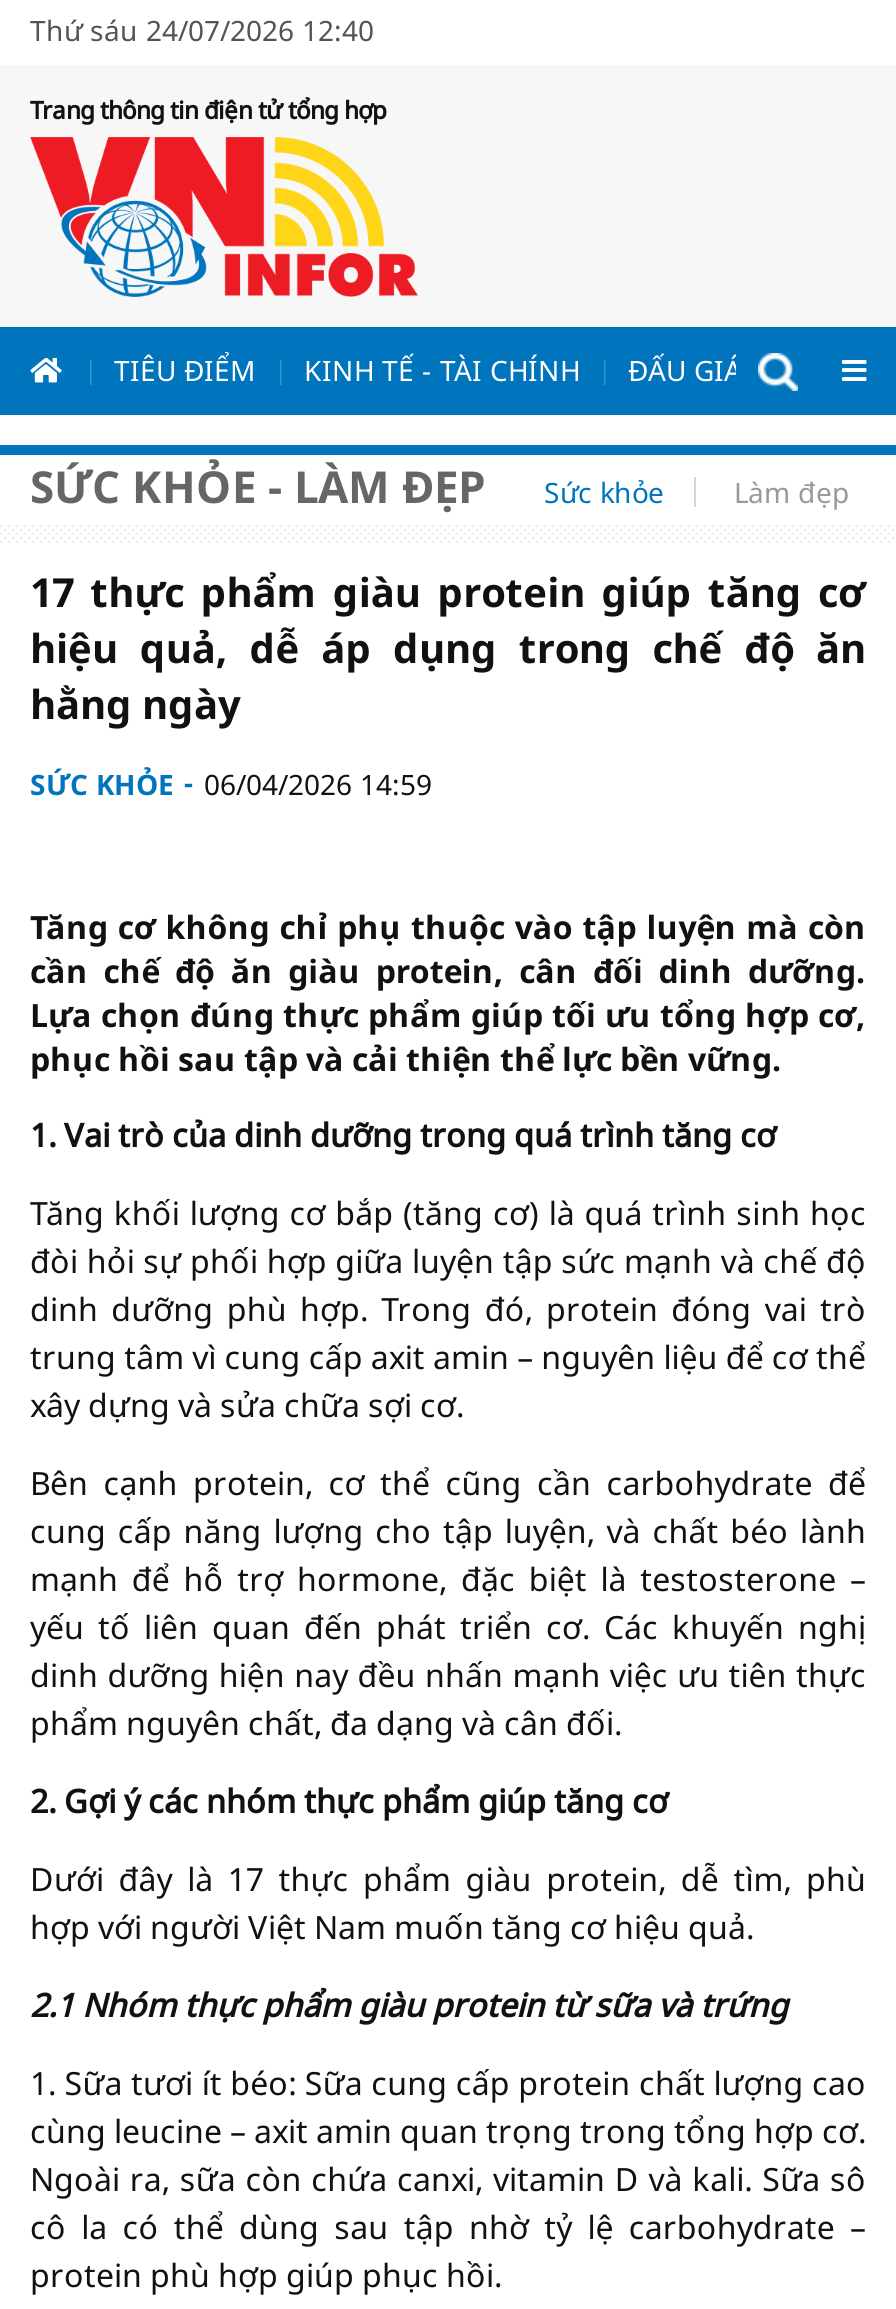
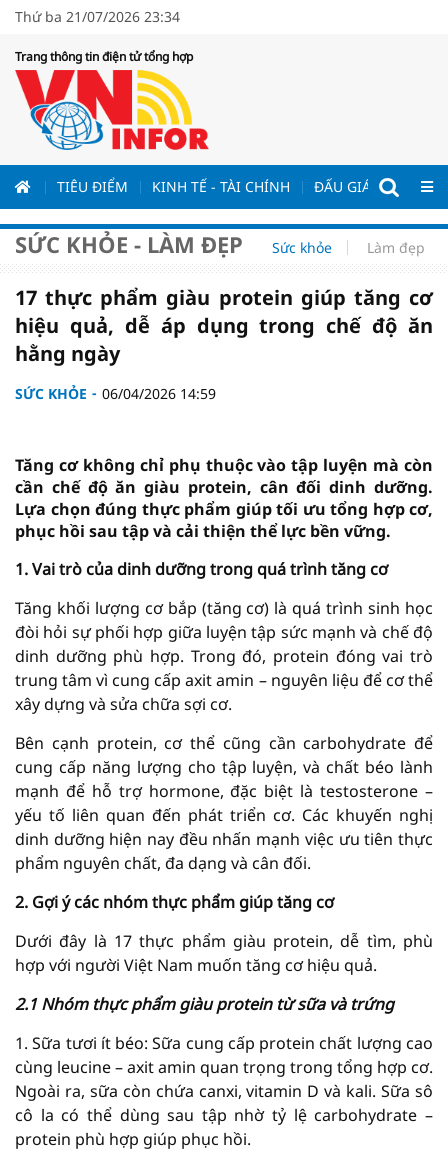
[30,11,374,49] Thứ sáu 24/07/2026 12:40 -> [15,7,180,26] Thứ ba 21/07/2026 23:34

